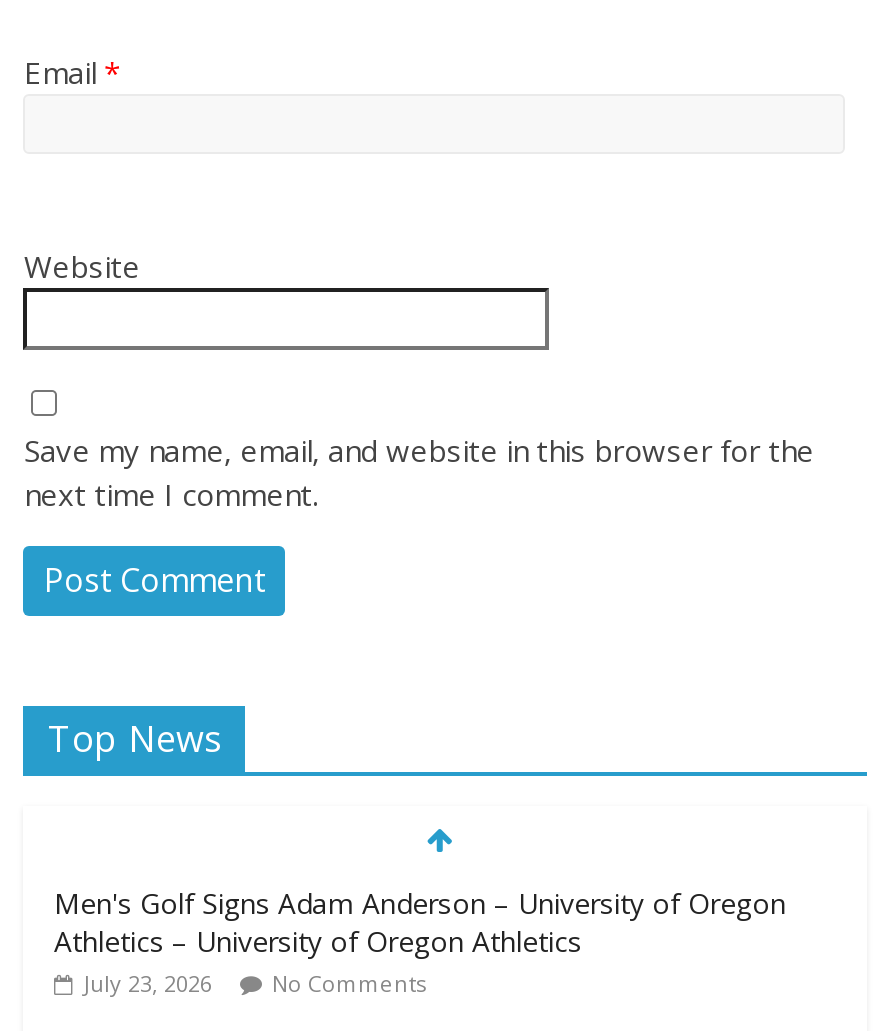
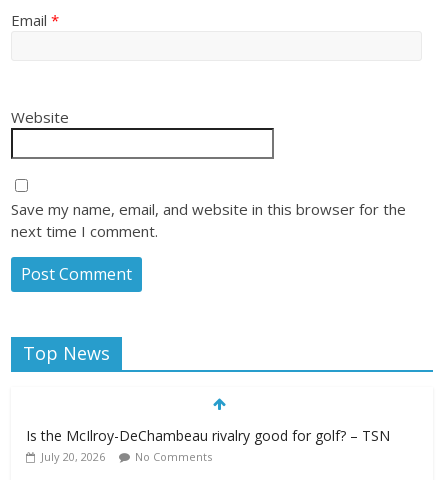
[54,885,786,999] Men's Golf Signs Adam Anderson – University of Oregon | Athletics – University of Oregon Athletics | July 23, 2026 -> [26,426,390,464] Is the McIlroy-DeChambeau rivalry good for golf? – TSN | July 20, 2026

